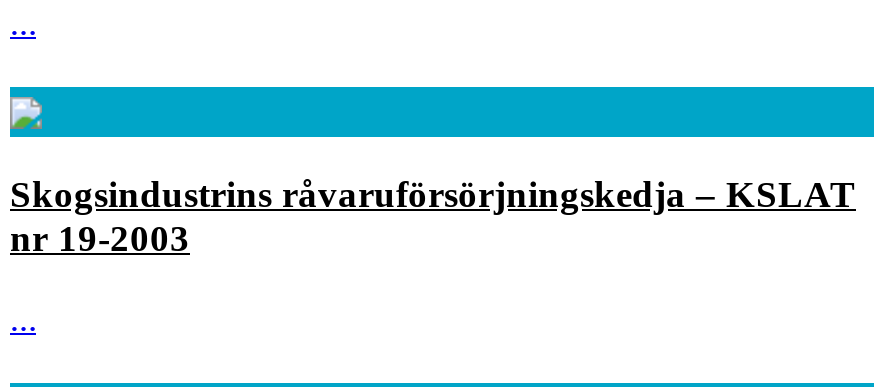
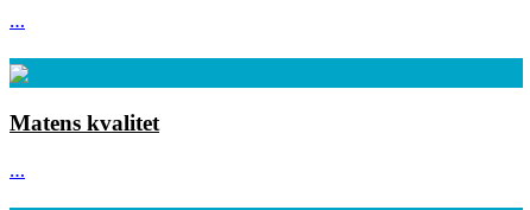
[10,174,856,260] Skogsindustrins råvaruförsörjningskedja – KSLAT | nr 19-2003 -> [10,110,159,135] Matens kvalitet

